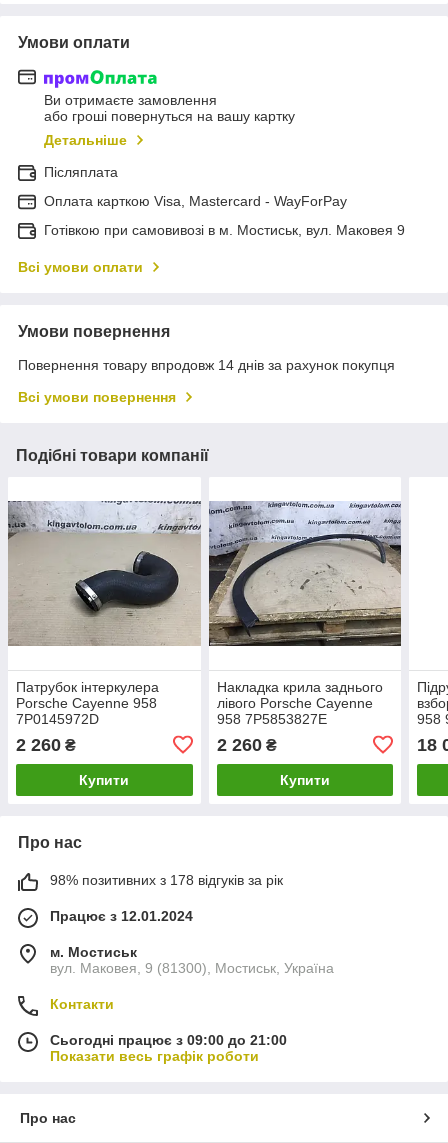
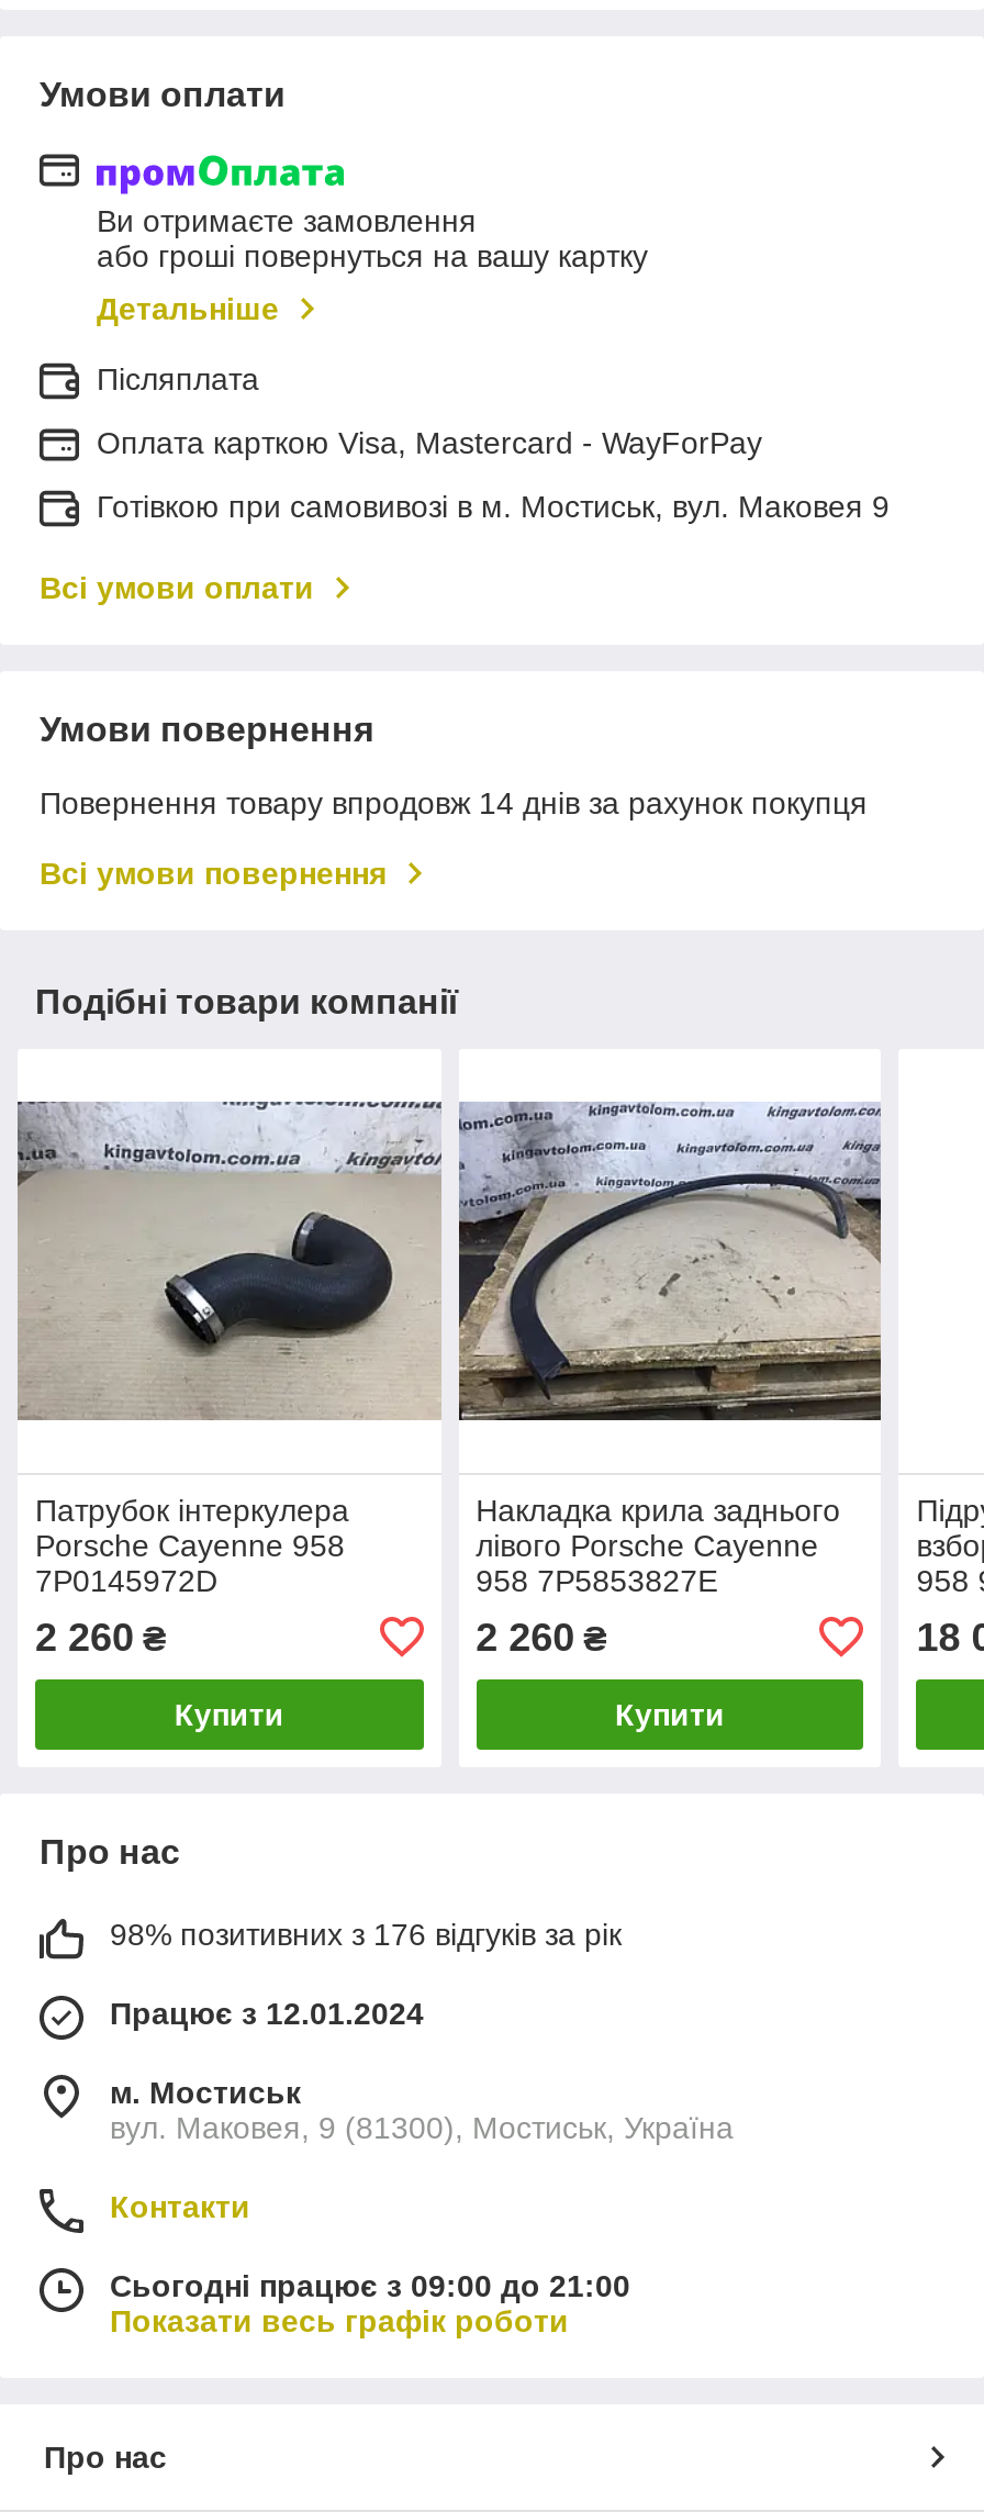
[50,872,283,888] 98% позитивних з 178 відгуків за рік -> [110,1916,622,1951] 98% позитивних з 176 відгуків за рік

